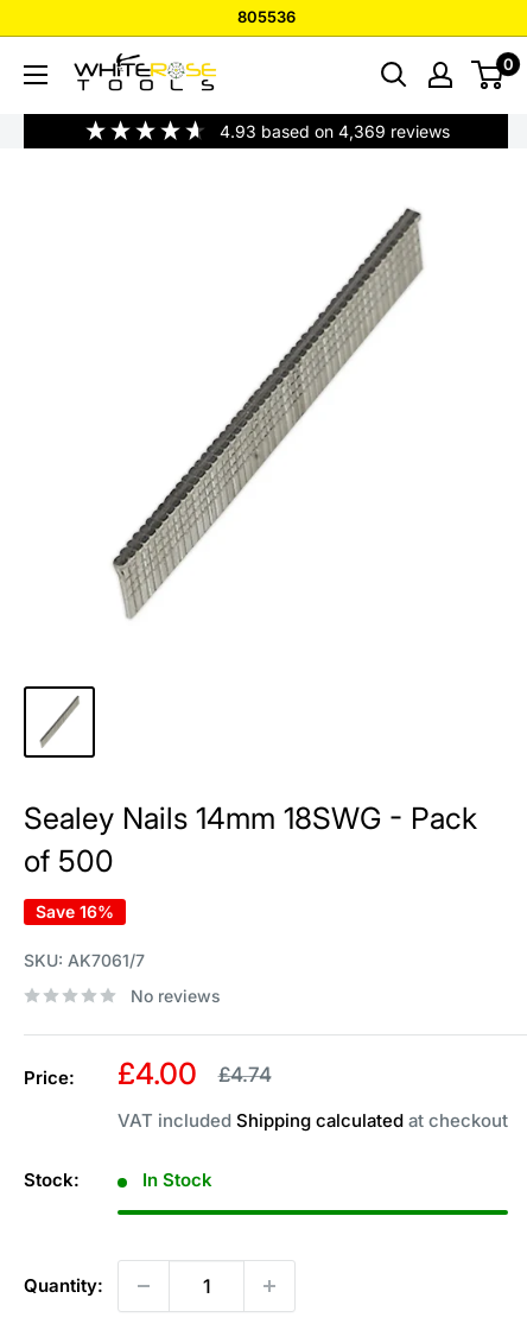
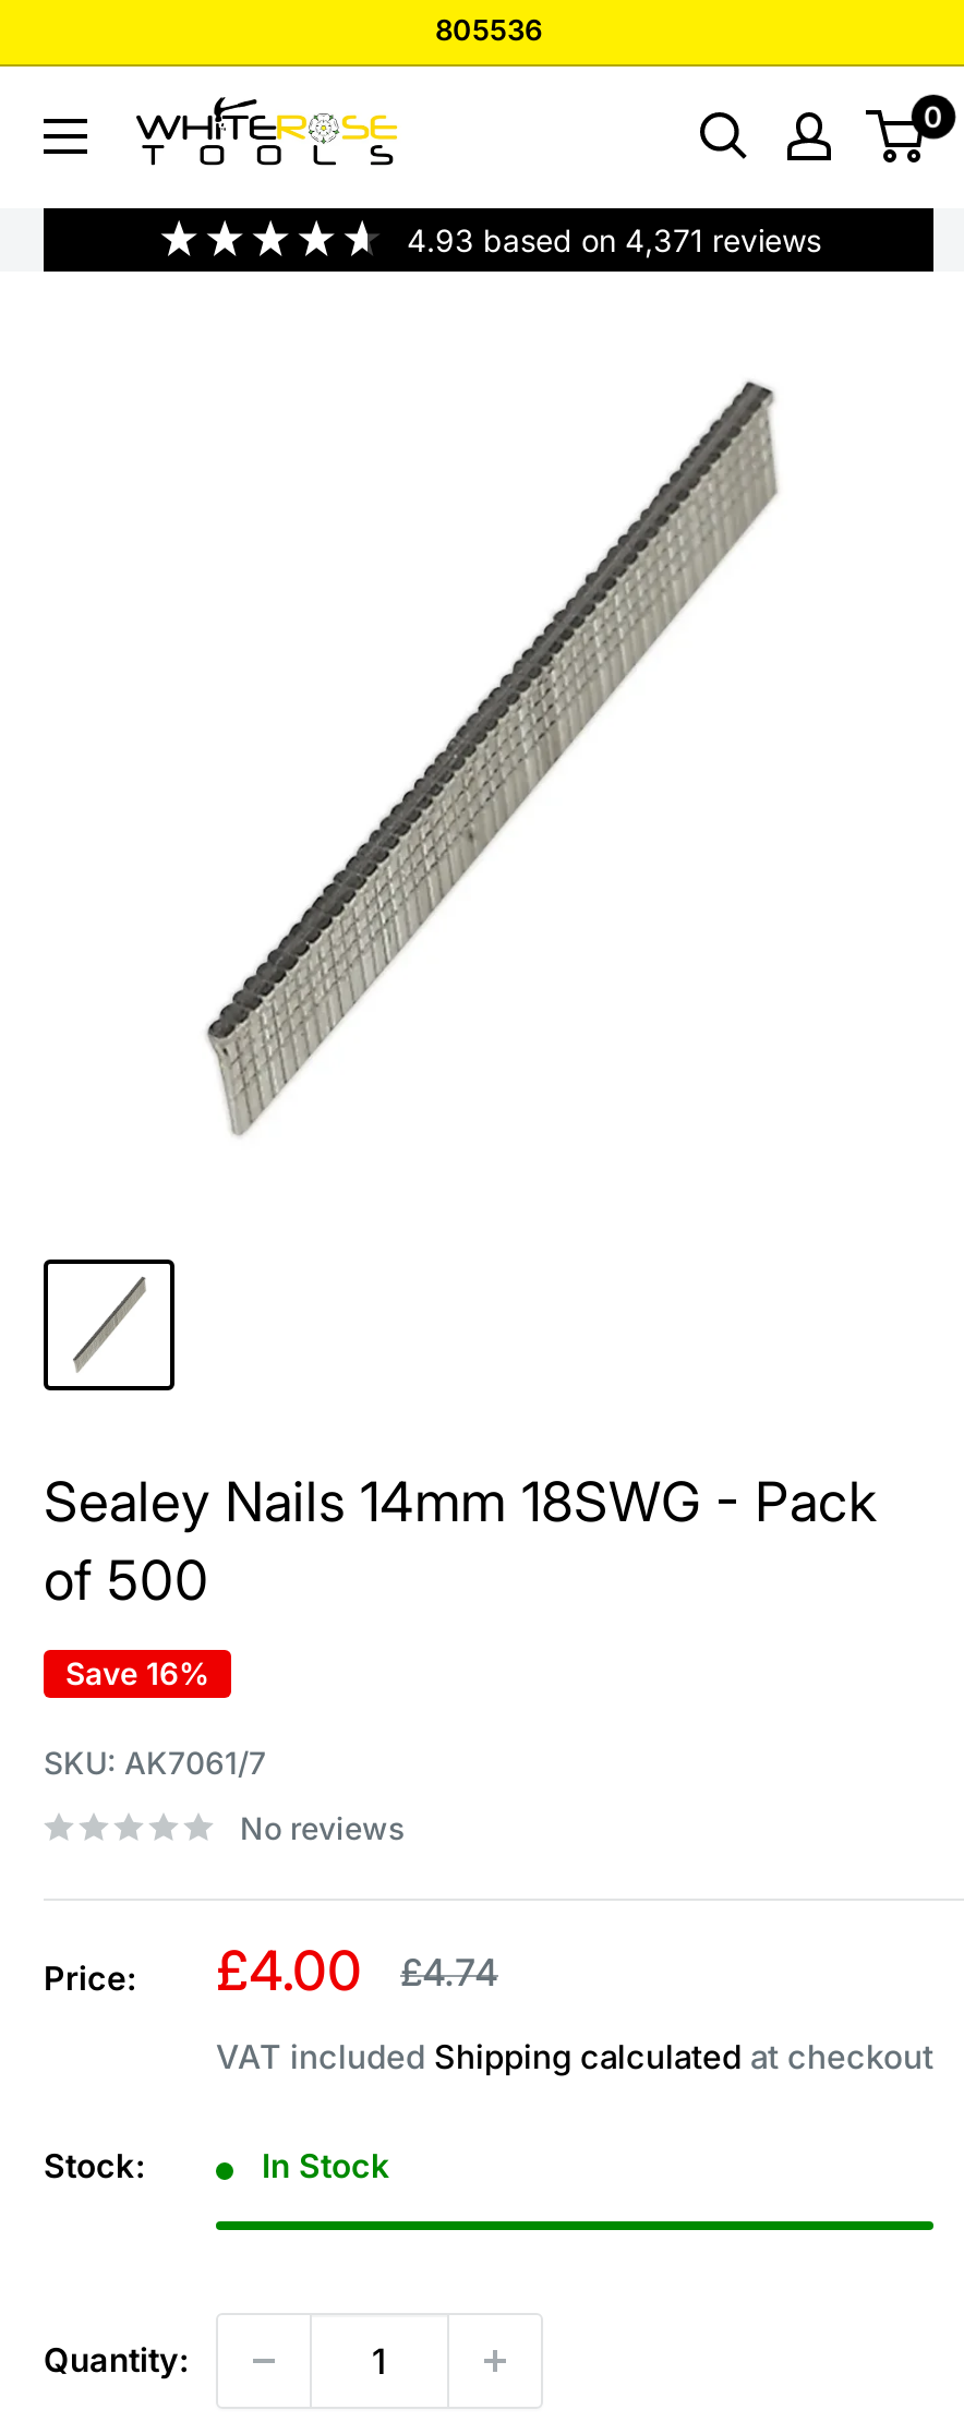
[219,121,449,141] 4.93 based on 4,369 reviews -> [407,221,821,258] 4.93 based on 4,371 reviews

